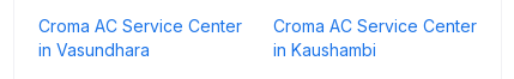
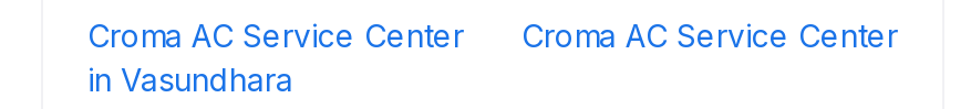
[273,39,376,60] in Kaushambi -> none

